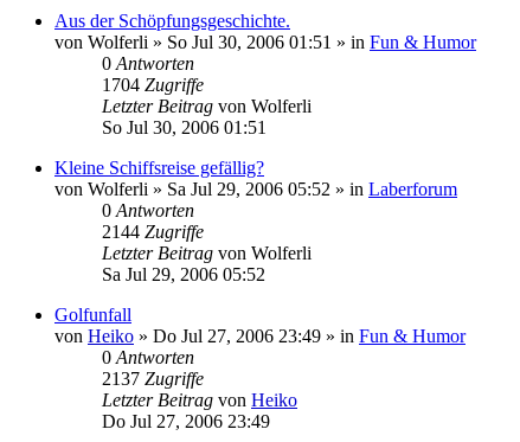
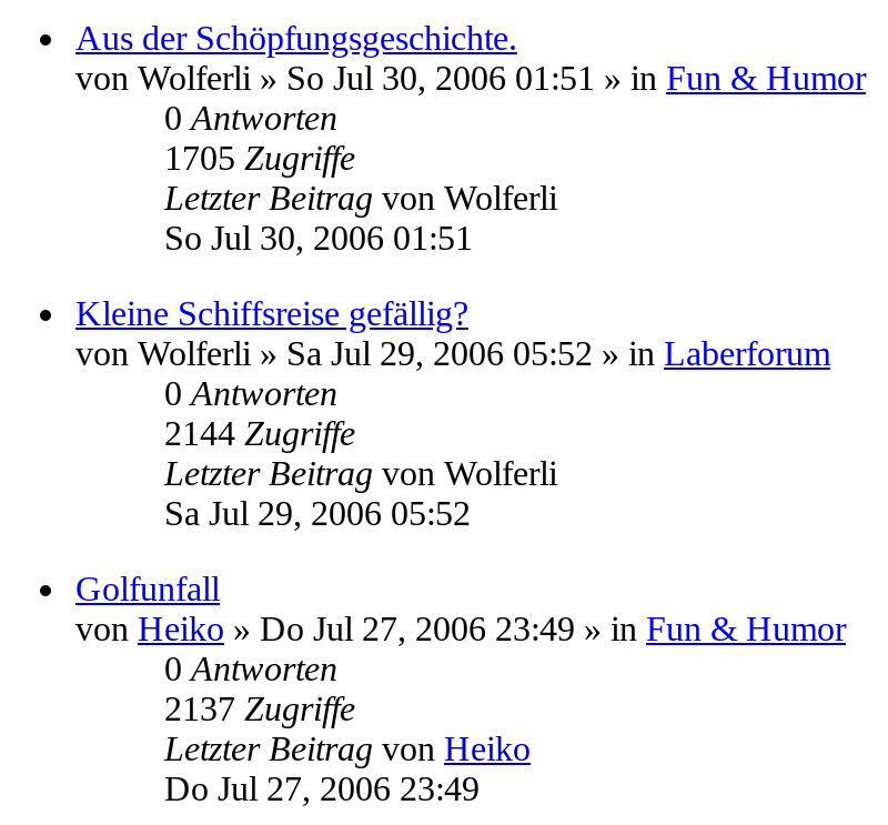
[102,75,204,95] 1704 Zugriffe -> [164,139,355,176] 1705 Zugriffe

